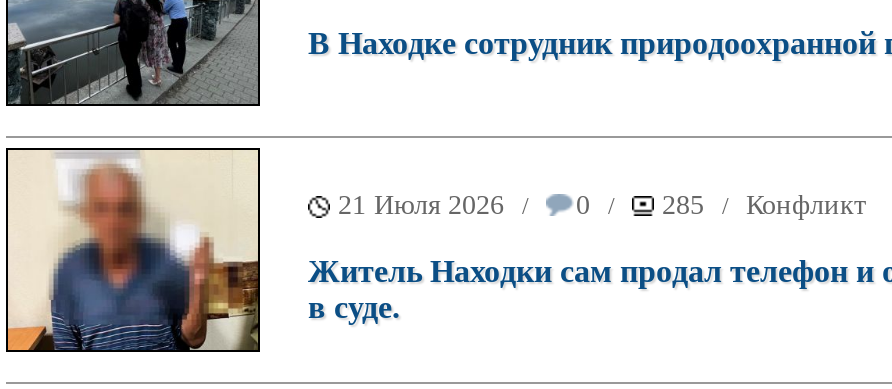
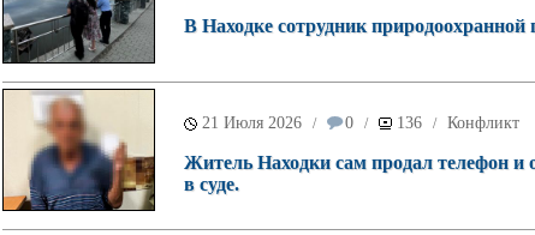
[338,190,866,220] 21 Июля 2026 / 0 / 285 / Конфликт -> [202,114,519,132] 21 Июля 2026 / 0 / 136 / Конфликт

